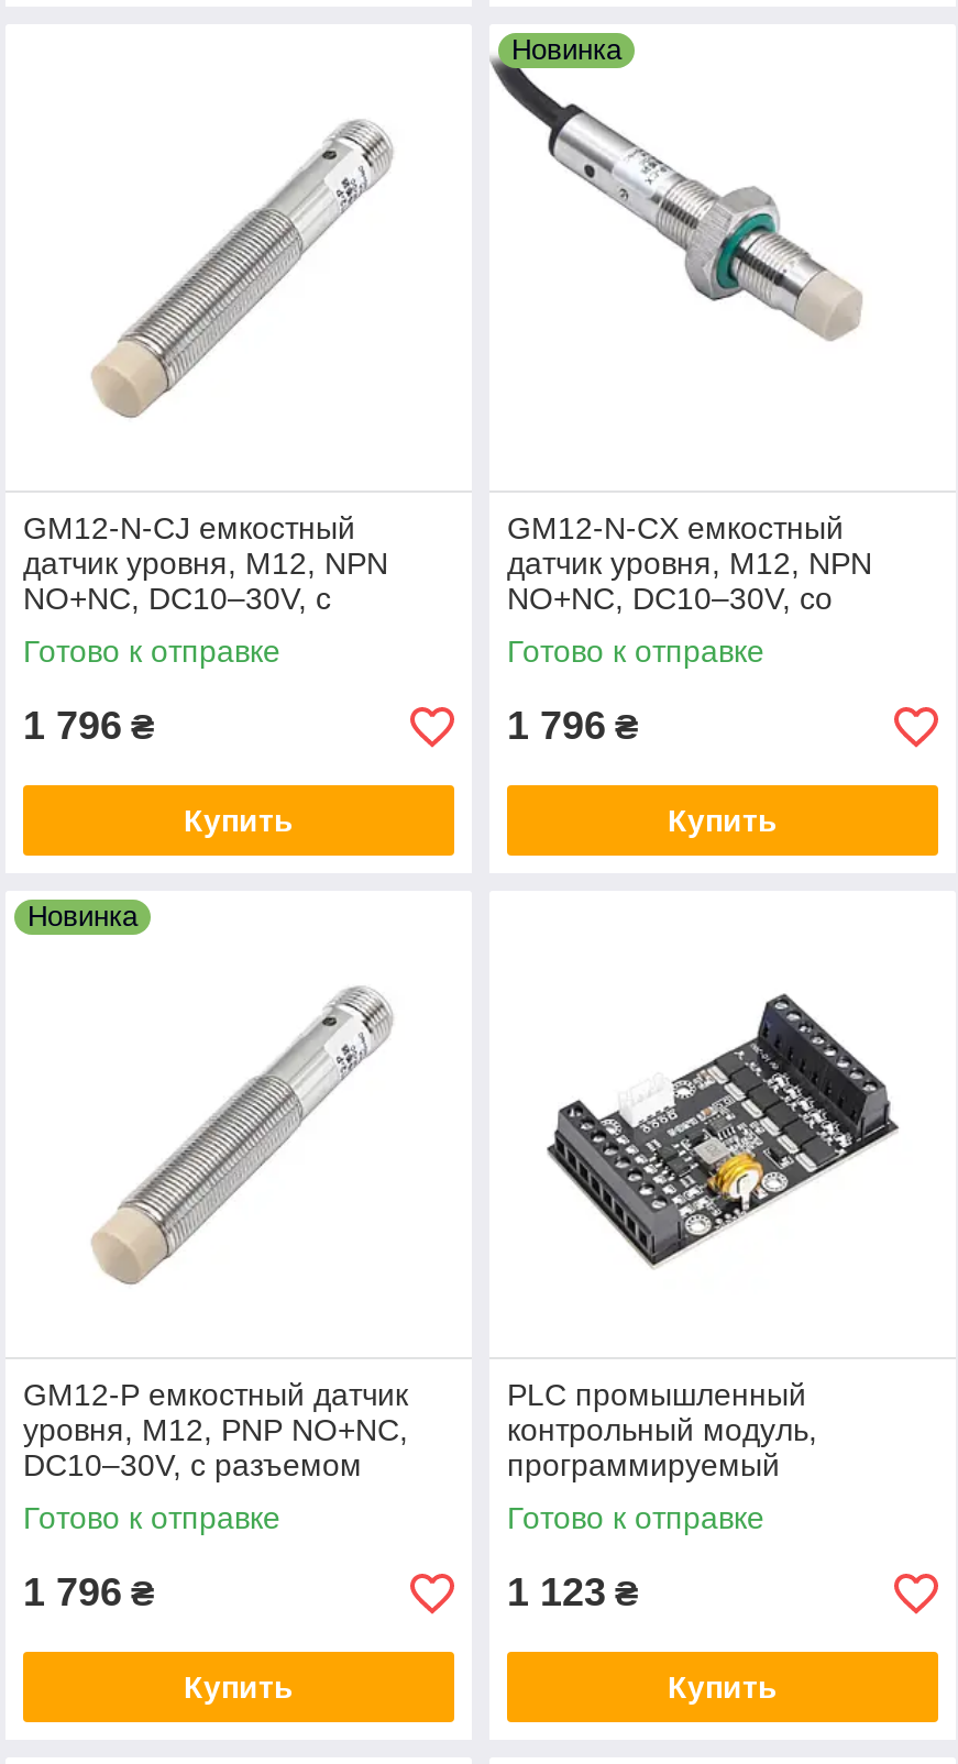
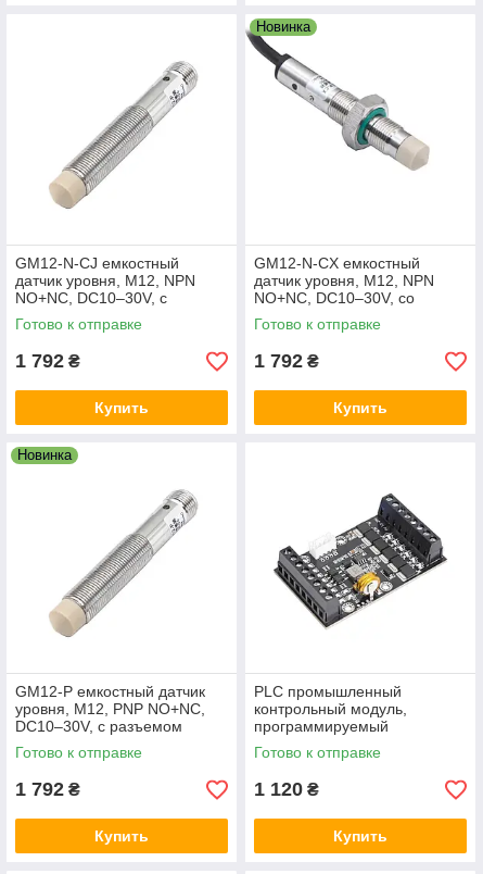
[23,704,155,748] 1 796 ₴ -> [15,350,80,372] 1 792 ₴
[507,704,639,748] 1 796 ₴ -> [254,350,319,372] 1 792 ₴
[23,1570,155,1614] 1 796 ₴ -> [15,778,80,800] 1 792 ₴
[507,1570,639,1614] 1 123 ₴ -> [254,778,319,800] 1 120 ₴

